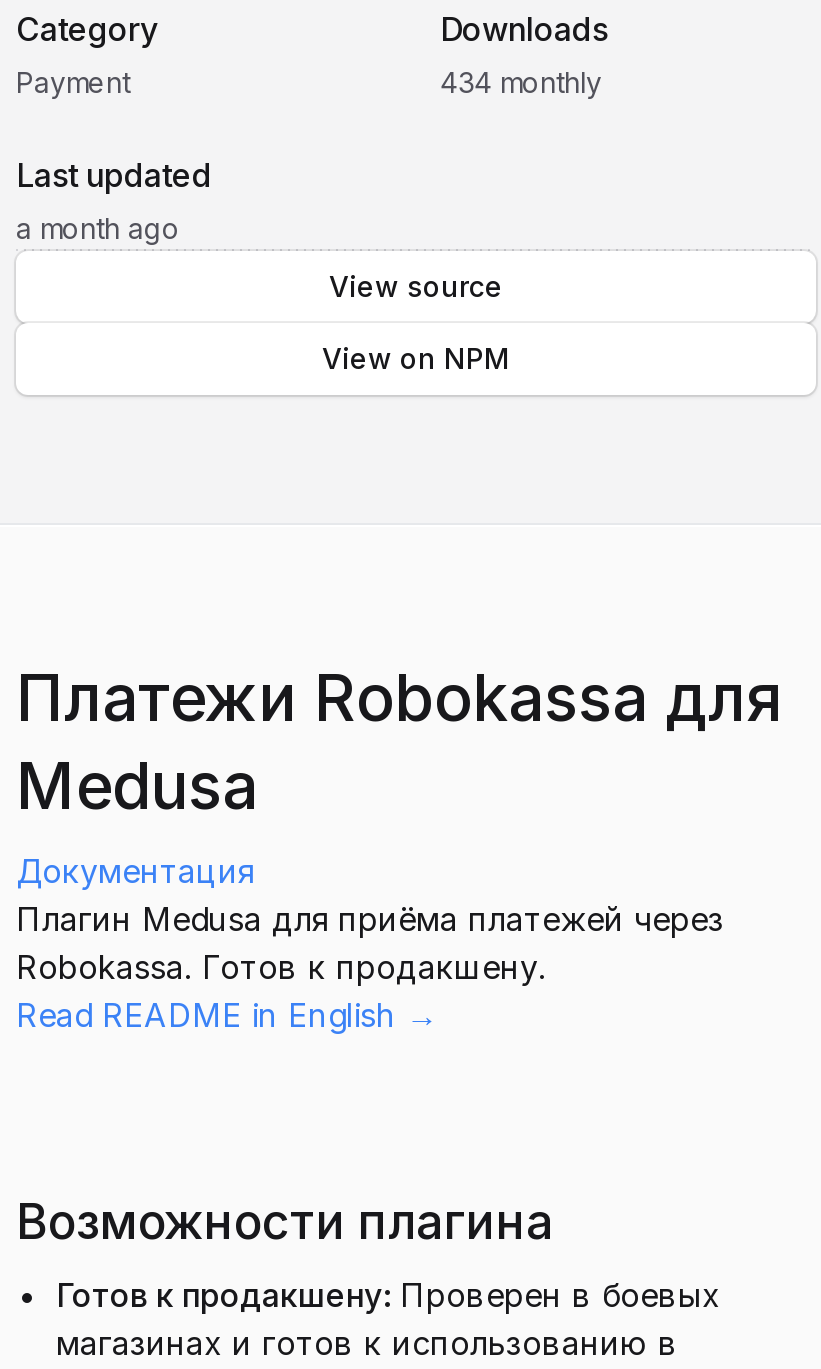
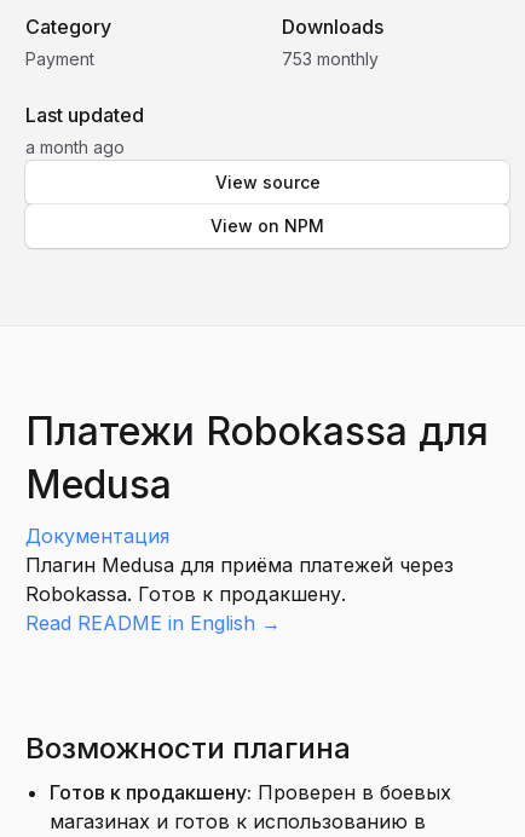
[440,65,602,99] 434 monthly -> [282,48,379,69] 753 monthly

